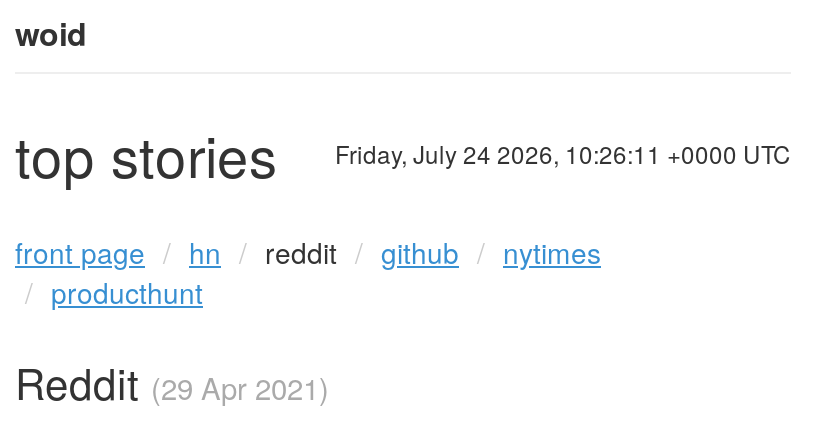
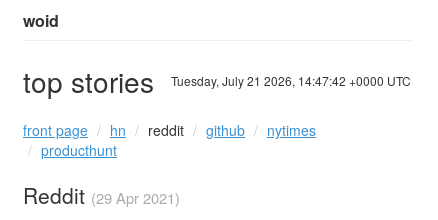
[335,136,791,170] Friday, July 24 2026, 10:26:11 +0000 UTC -> [171,72,411,89] Tuesday, July 21 2026, 14:47:42 +0000 UTC

